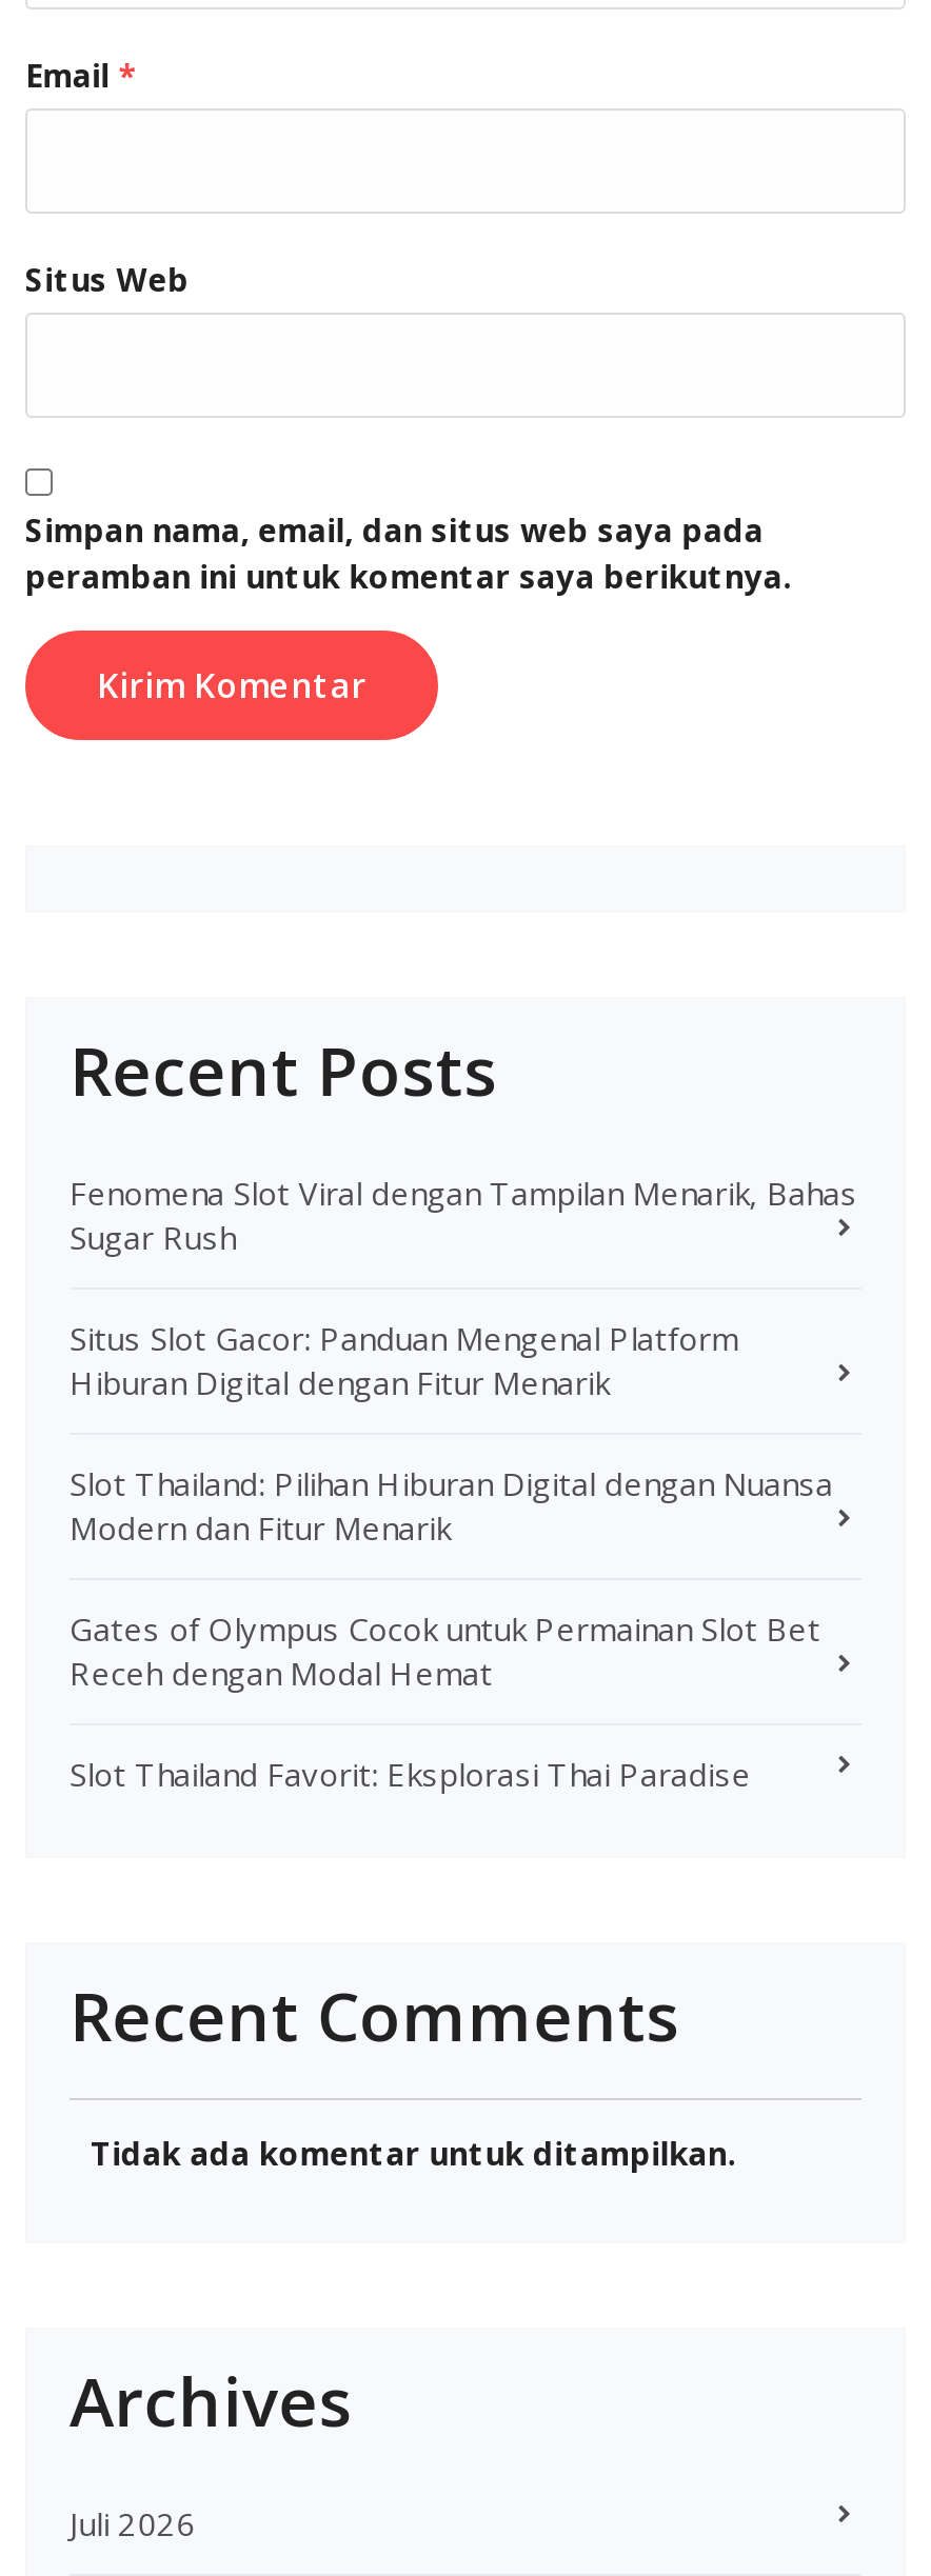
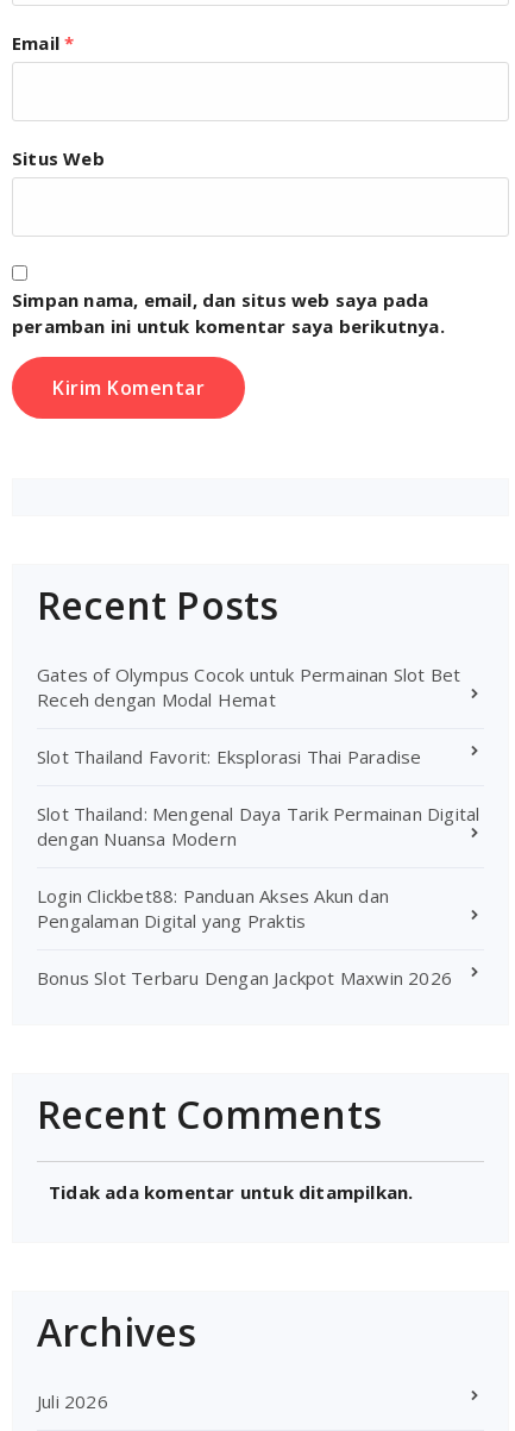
[70,1171,857,1548] Fenomena Slot Viral dengan Tampilan Menarik, Bahas | Sugar Rush | Situs Slot Gacor: Panduan Mengenal Platform | Hiburan Digital dengan Fitur Menarik | Slot Thailand: Pilihan Hiburan Digital dengan Nuansa | Modern dan Fitur Menarik -> none
moved [70,1607,820,1794] -> [37,662,461,768]: Gates of Olympus Cocok untuk Permainan Slot Bet | Receh dengan Modal Hemat | Slot Thailand Favorit: Eksplorasi Thai Paradise
none -> [37,802,480,989] Slot Thailand: Mengenal Daya Tarik Permainan Digital | dengan Nuansa Modern | Login Clickbet88: Panduan Akses Akun dan | Pengalaman Digital yang Praktis | Bonus Slot Terbaru Dengan Jackpot Maxwin 2026

